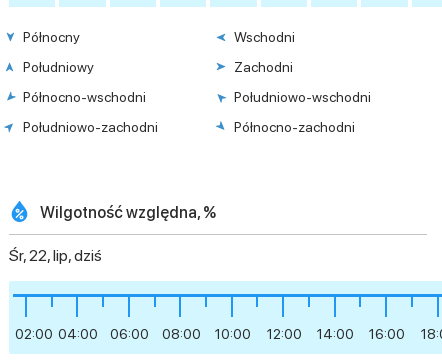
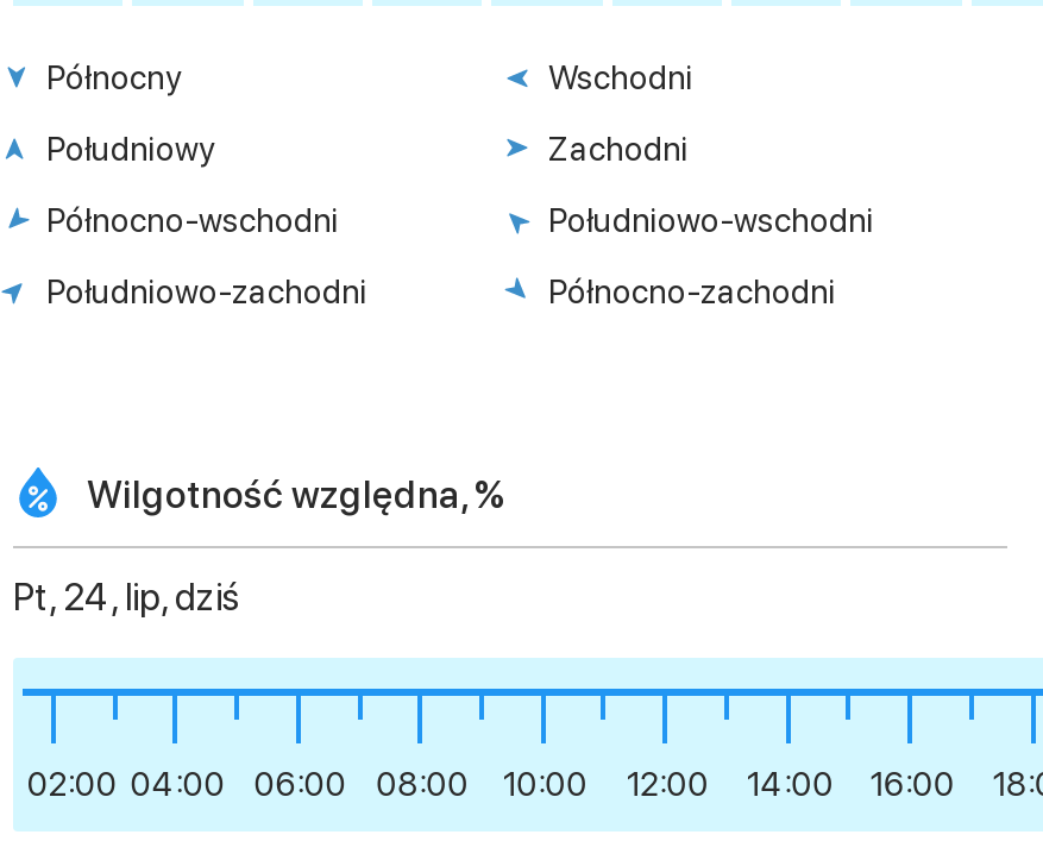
[9,246,102,265] Śr, 22, lip, dziś -> [13,575,241,620] Pt, 24, lip, dziś

